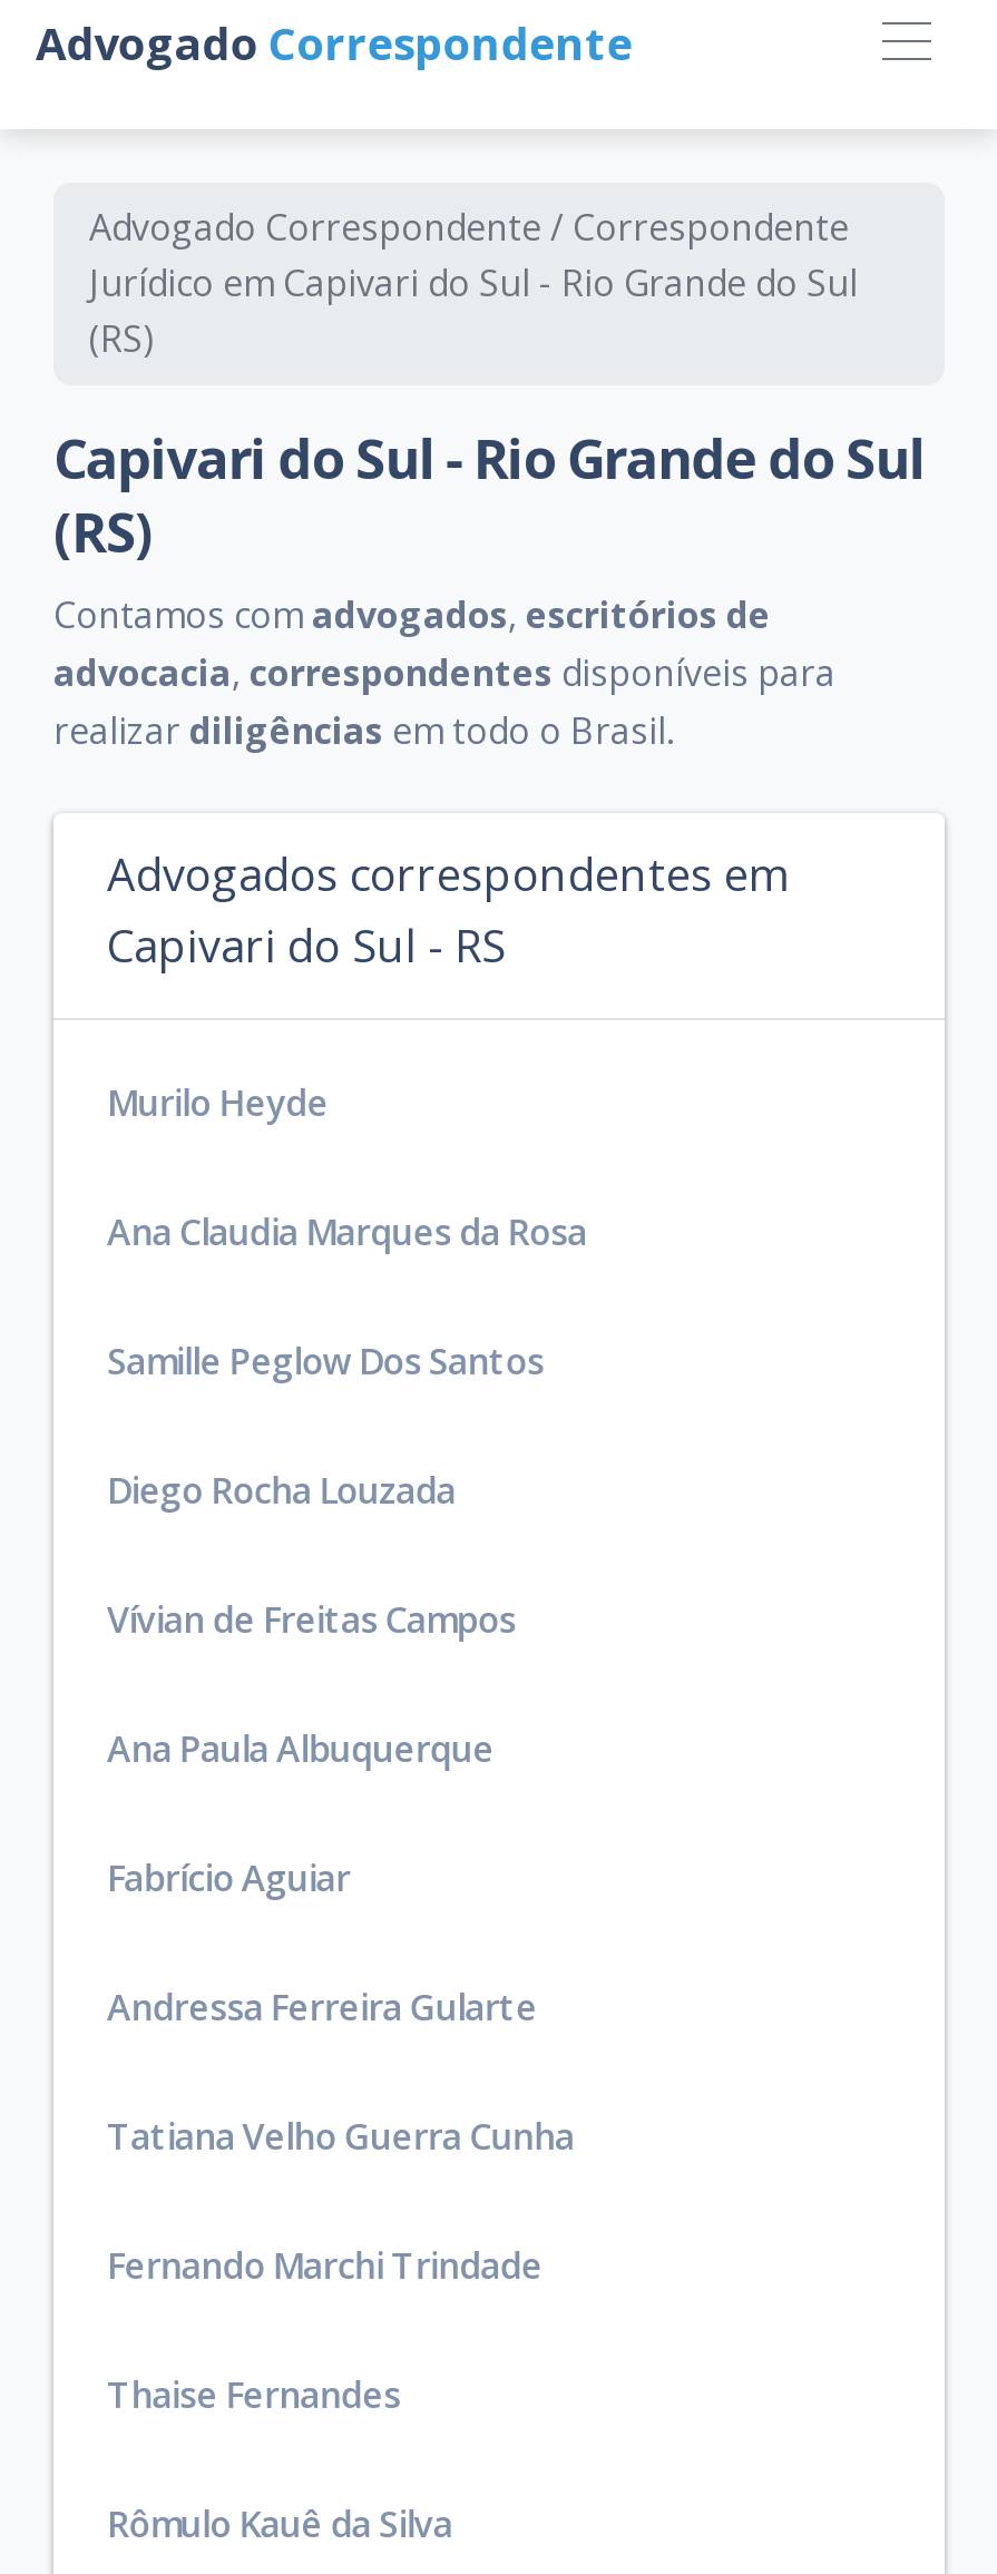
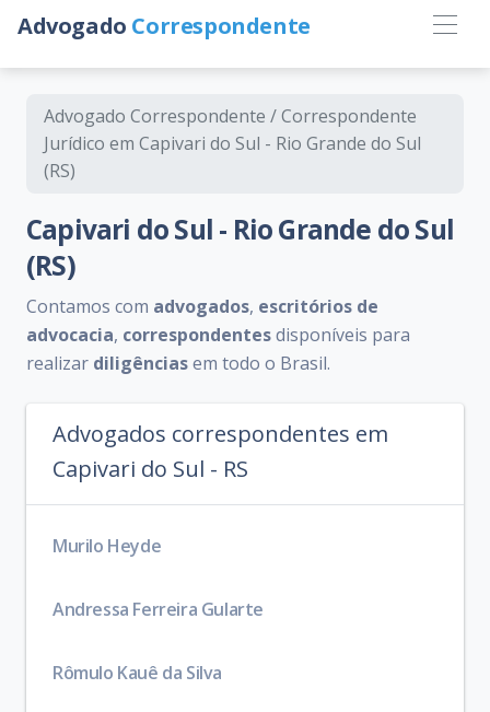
[107,1207,586,1902] Ana Claudia Marques da Rosa | Samille Peglow Dos Santos | Diego Rocha Louzada | Vívian de Freitas Campos | Ana Paula Albuquerque | Fabrício Aguiar -> none
[107,2112,574,2419] Tatiana Velho Guerra Cunha | Fernando Marchi Trindade | Thaise Fernandes -> none

